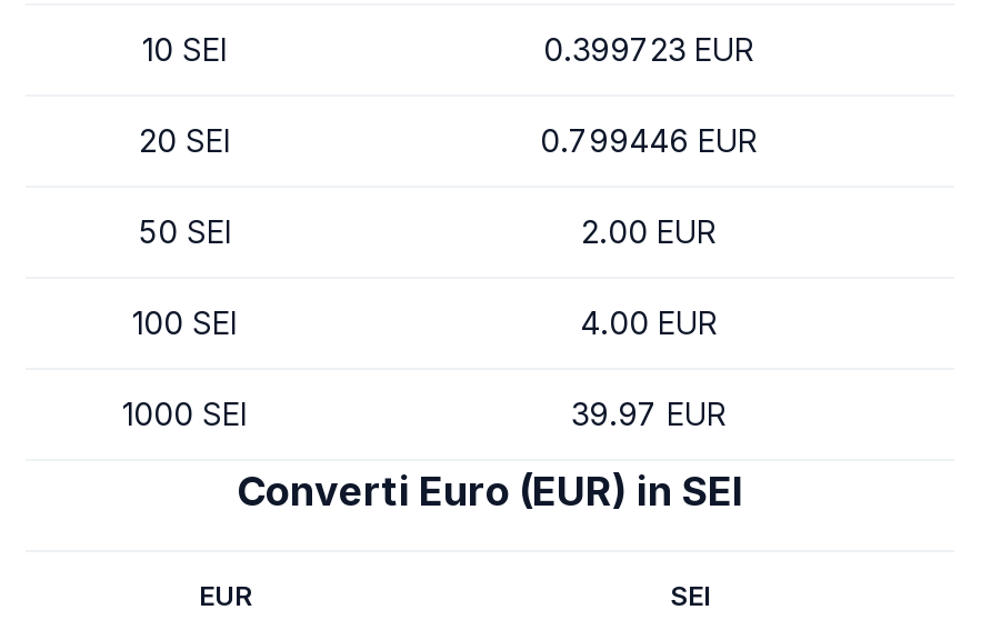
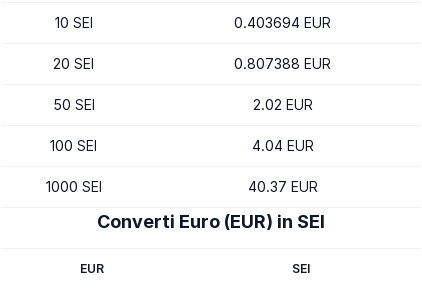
[543,30,754,68] 0.399723 EUR -> [234,14,331,31] 0.403694 EUR
[540,121,758,159] 0.799446 EUR -> [234,55,331,72] 0.807388 EUR
[581,212,717,250] 2.00 EUR -> [252,96,312,113] 2.02 EUR
[580,303,718,341] 4.00 EUR -> [251,137,313,154] 4.04 EUR
[571,394,727,432] 39.97 EUR -> [247,178,317,195] 40.37 EUR

